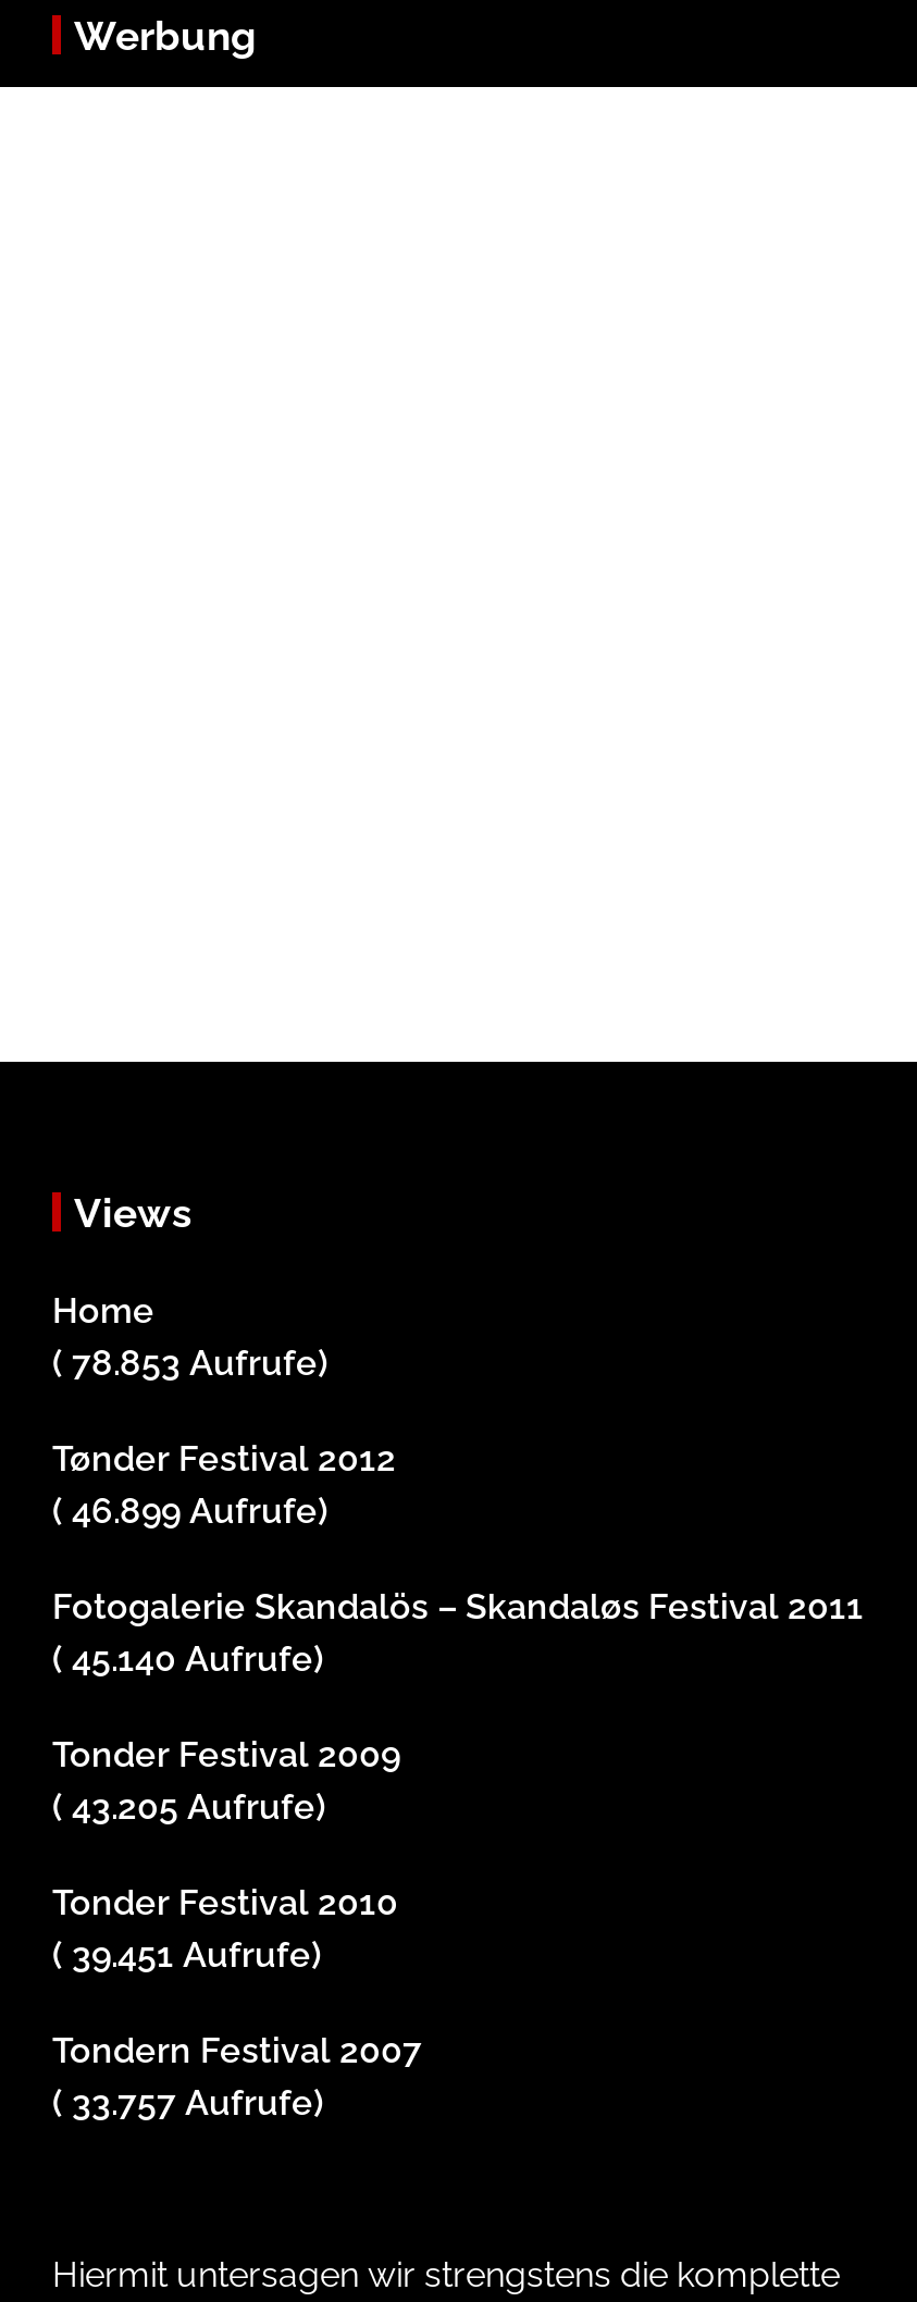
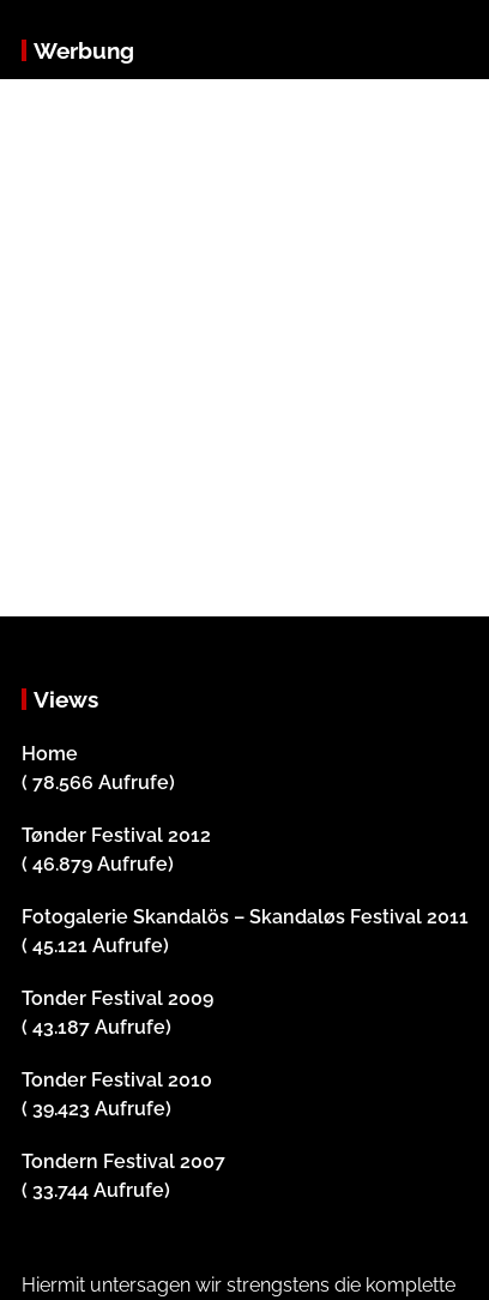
[52,1341,329,1383] ( 78.853 Aufrufe) -> [22,771,175,793] ( 78.566 Aufrufe)
[52,1489,329,1531] ( 46.899 Aufrufe) -> [22,852,174,875] ( 46.879 Aufrufe)
[52,1637,324,1679] ( 45.140 Aufrufe) -> [22,934,169,956] ( 45.121 Aufrufe)
[52,1785,326,1827] ( 43.205 Aufrufe) -> [22,1015,171,1038] ( 43.187 Aufrufe)
[52,1933,322,1975] ( 39.451 Aufrufe) -> [22,1097,171,1120] ( 39.423 Aufrufe)
[52,2081,324,2122] ( 33.757 Aufrufe) -> [22,1178,170,1201] ( 33.744 Aufrufe)

